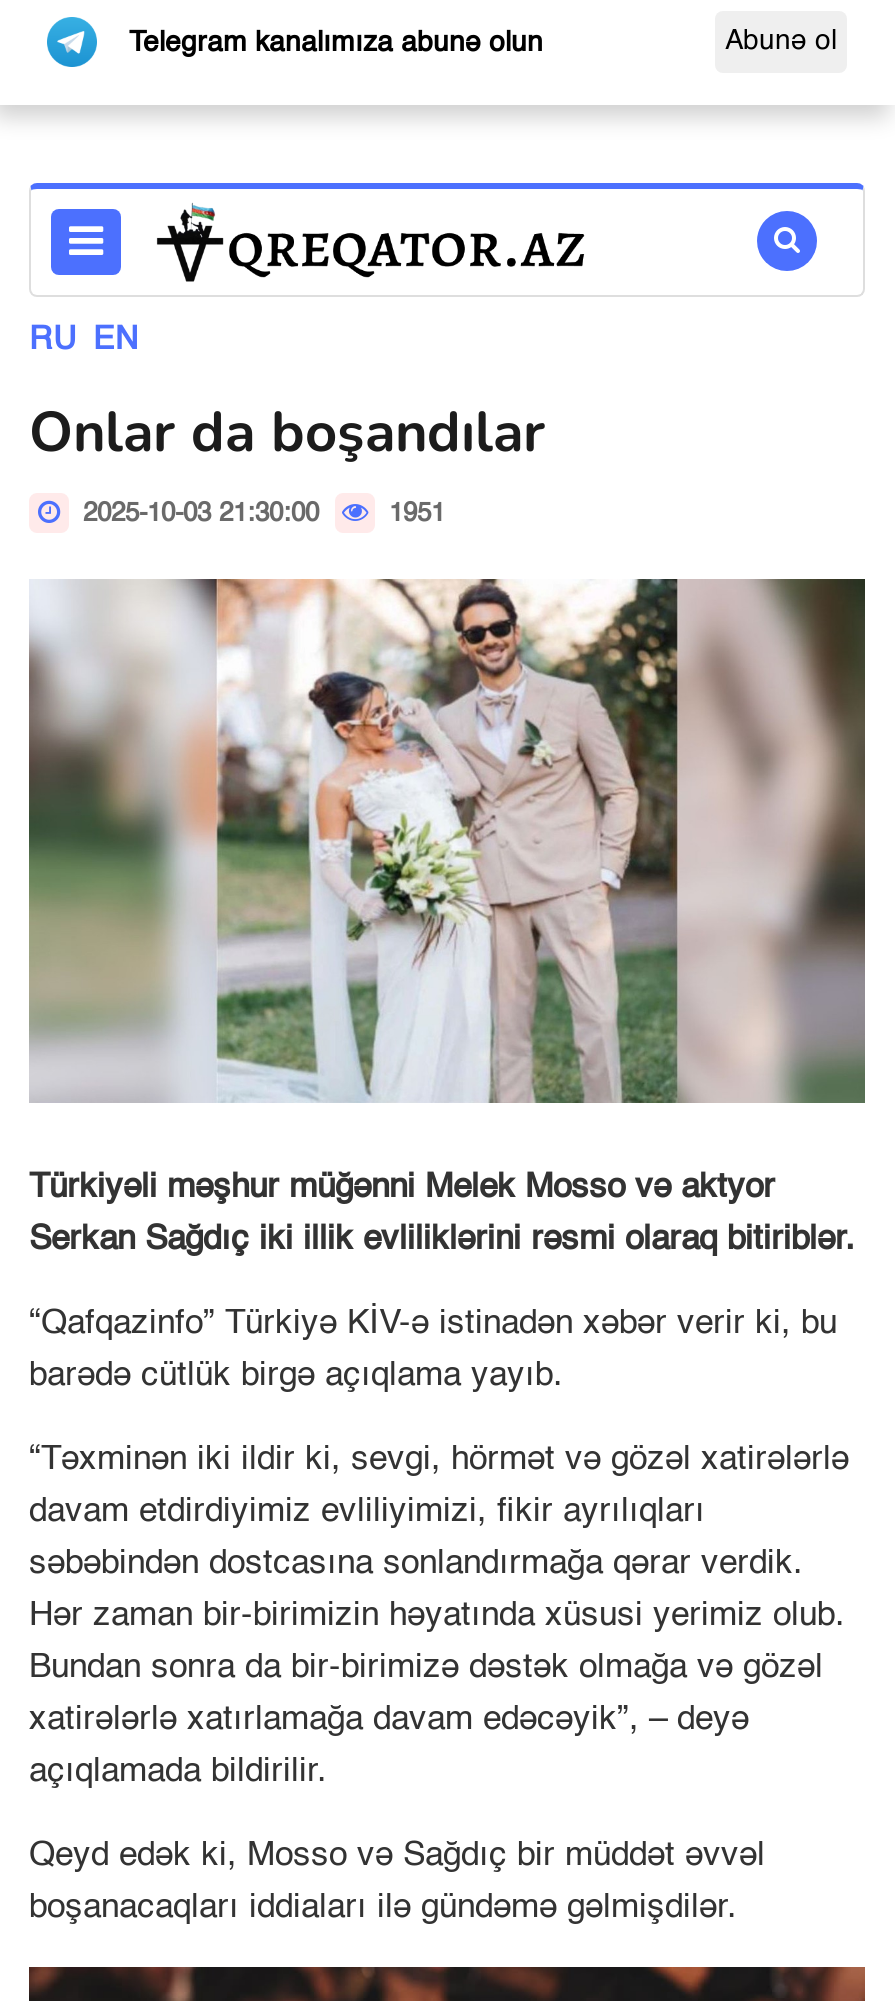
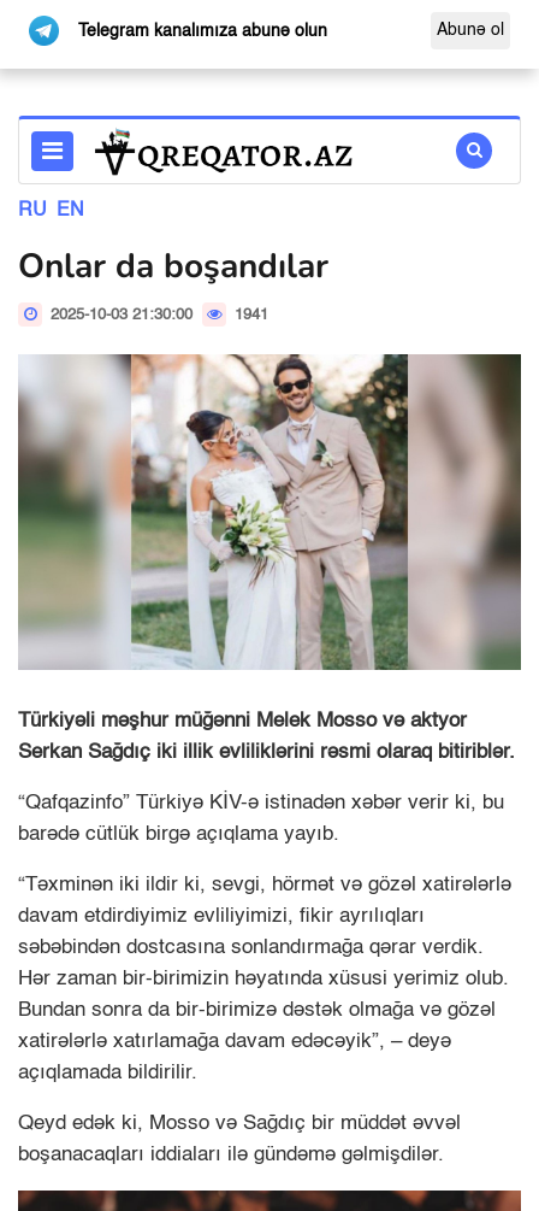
[381,501,445,527] 1951 -> [230,307,268,323] 1941

